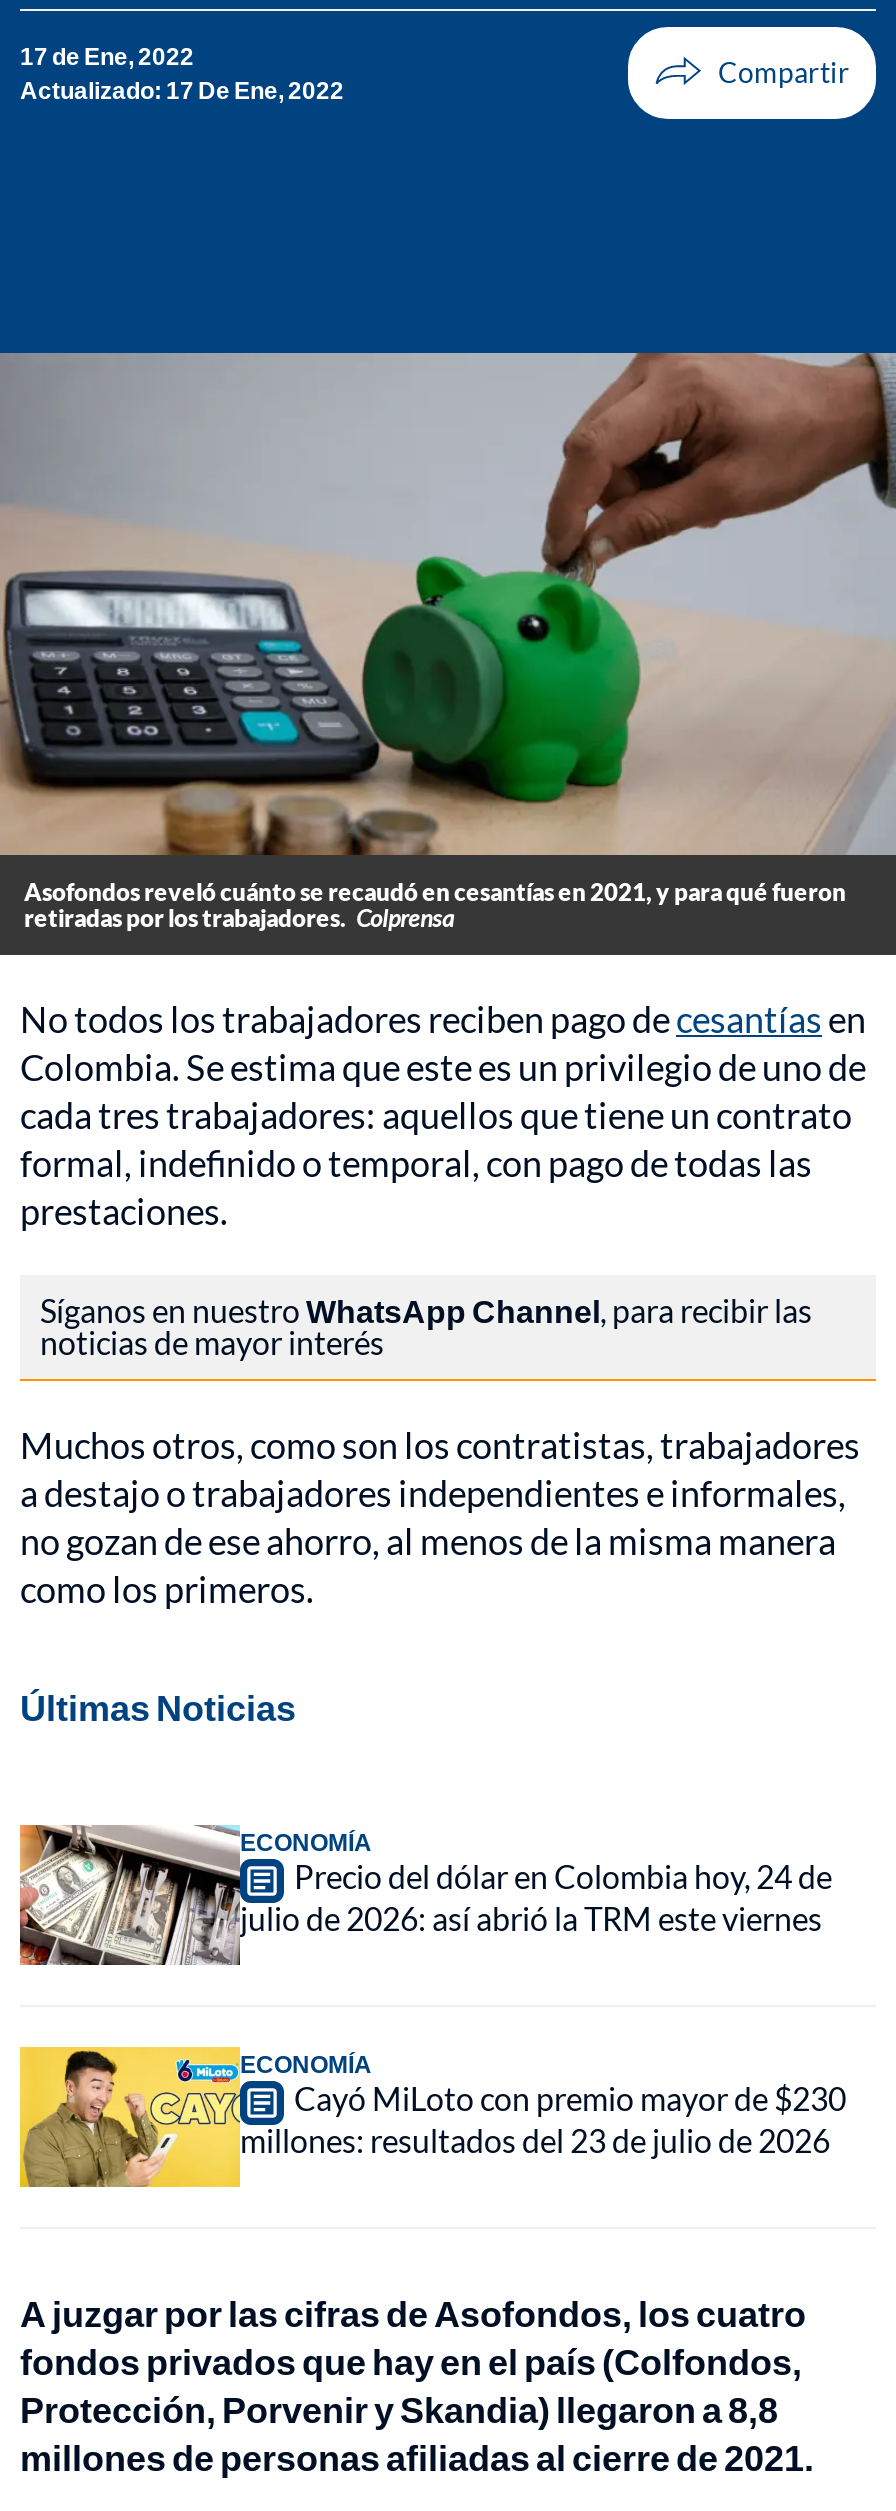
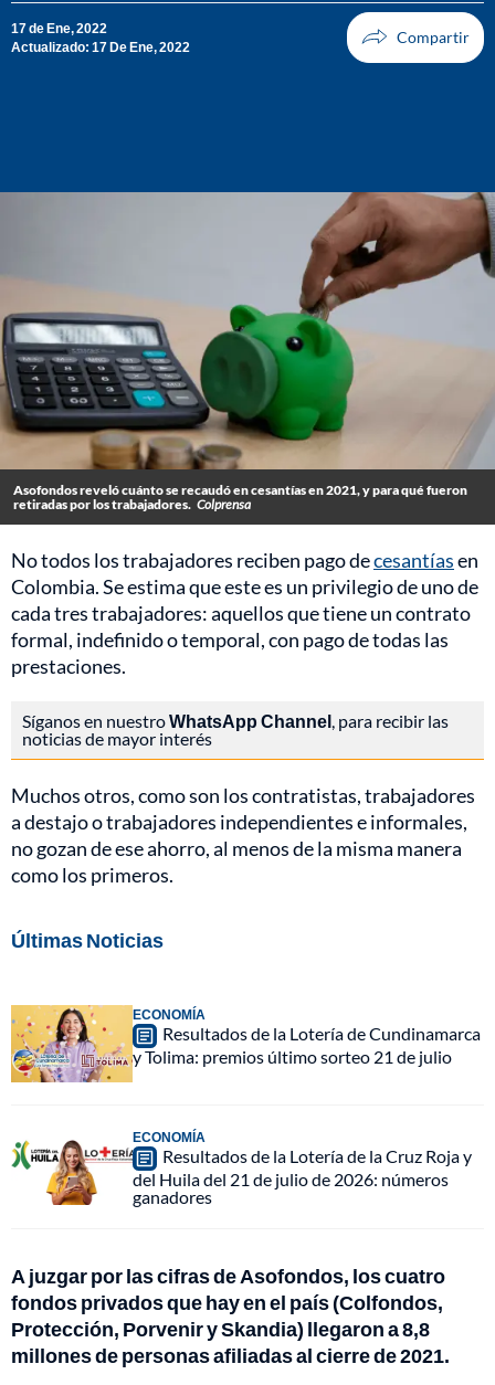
[18,1823,832,1967] [image] | Precio del dólar en Colombia hoy, 24 de | julio de 2026: así abrió la TRM este viernes -> [10,1004,481,1083] [image] | Resultados de la Lotería de Cundinamarca | y Tolima: premios último sorteo 21 de julio
[18,2045,846,2189] [image] | Cayó MiLoto con premio mayor de $230 | millones: resultados del 23 de julio de 2026 -> [11,1128,472,1207] [image] | Resultados de la Lotería de la Cruz Roja y | del Huila del 21 de julio de 2026: números | ganadores

